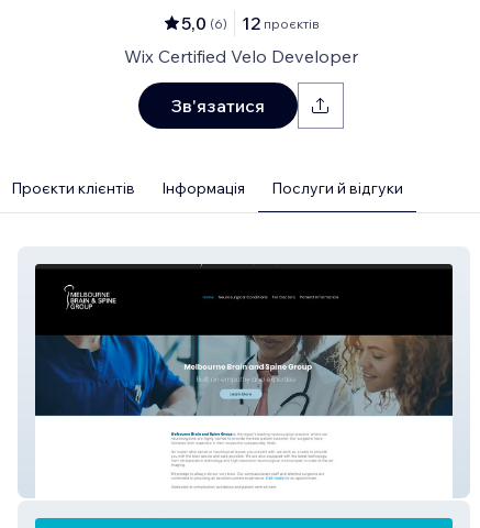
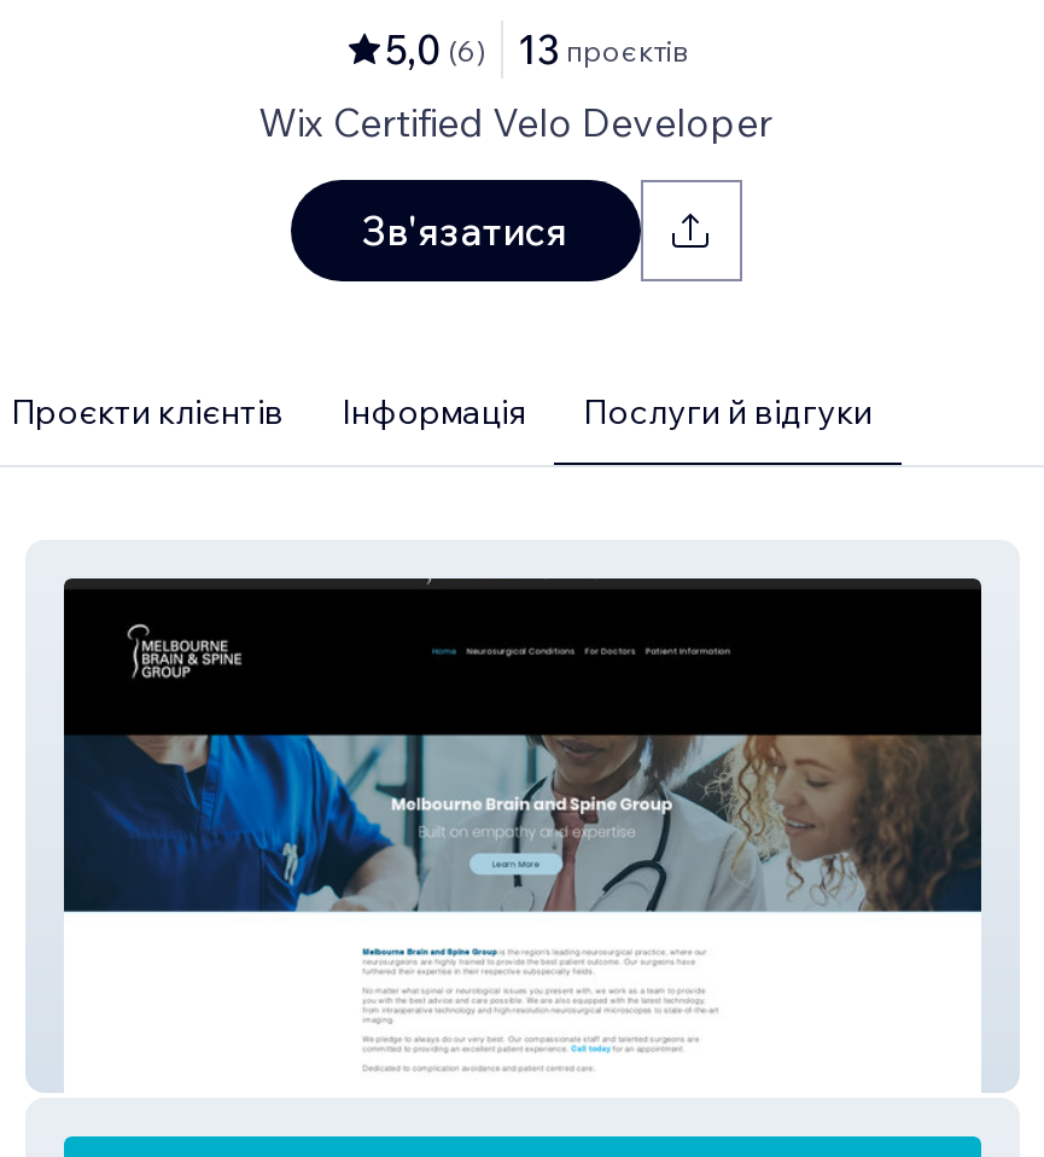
[181,12,320,34] 5,0 (6) 12 проєктів -> [385,25,689,74] 5,0 (6) 13 проєктів

